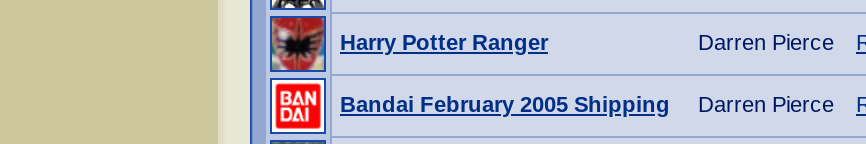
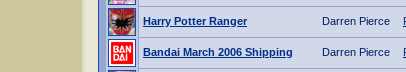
[340,92,670,116] Bandai February 2005 Shipping -> [143,46,293,58] Bandai March 2006 Shipping

